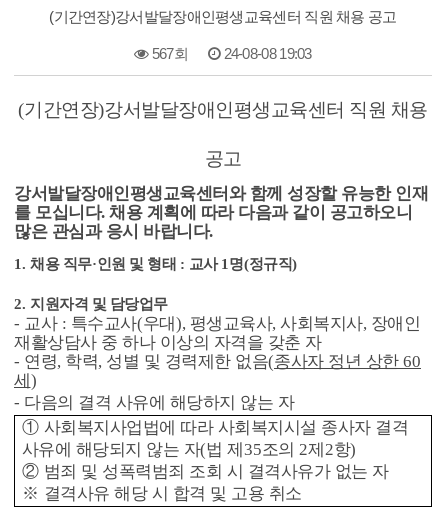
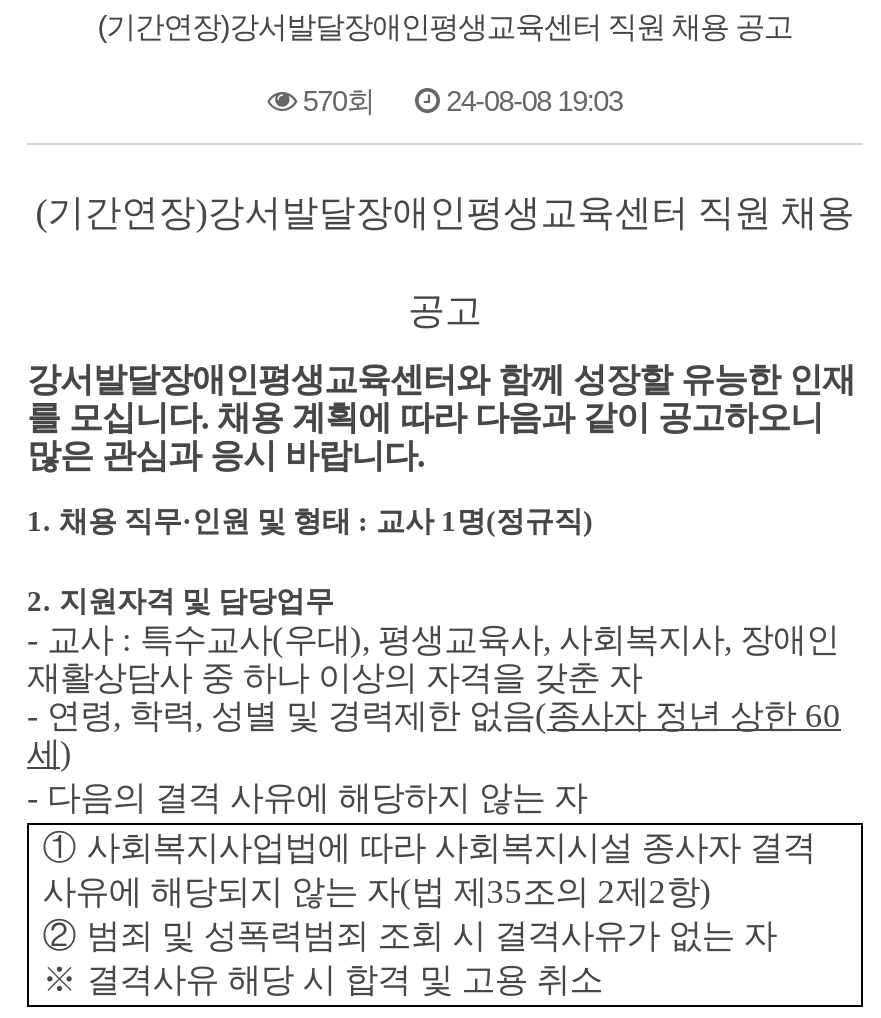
[148,46,188,62] 567회 -> [296,85,375,117] 570회

